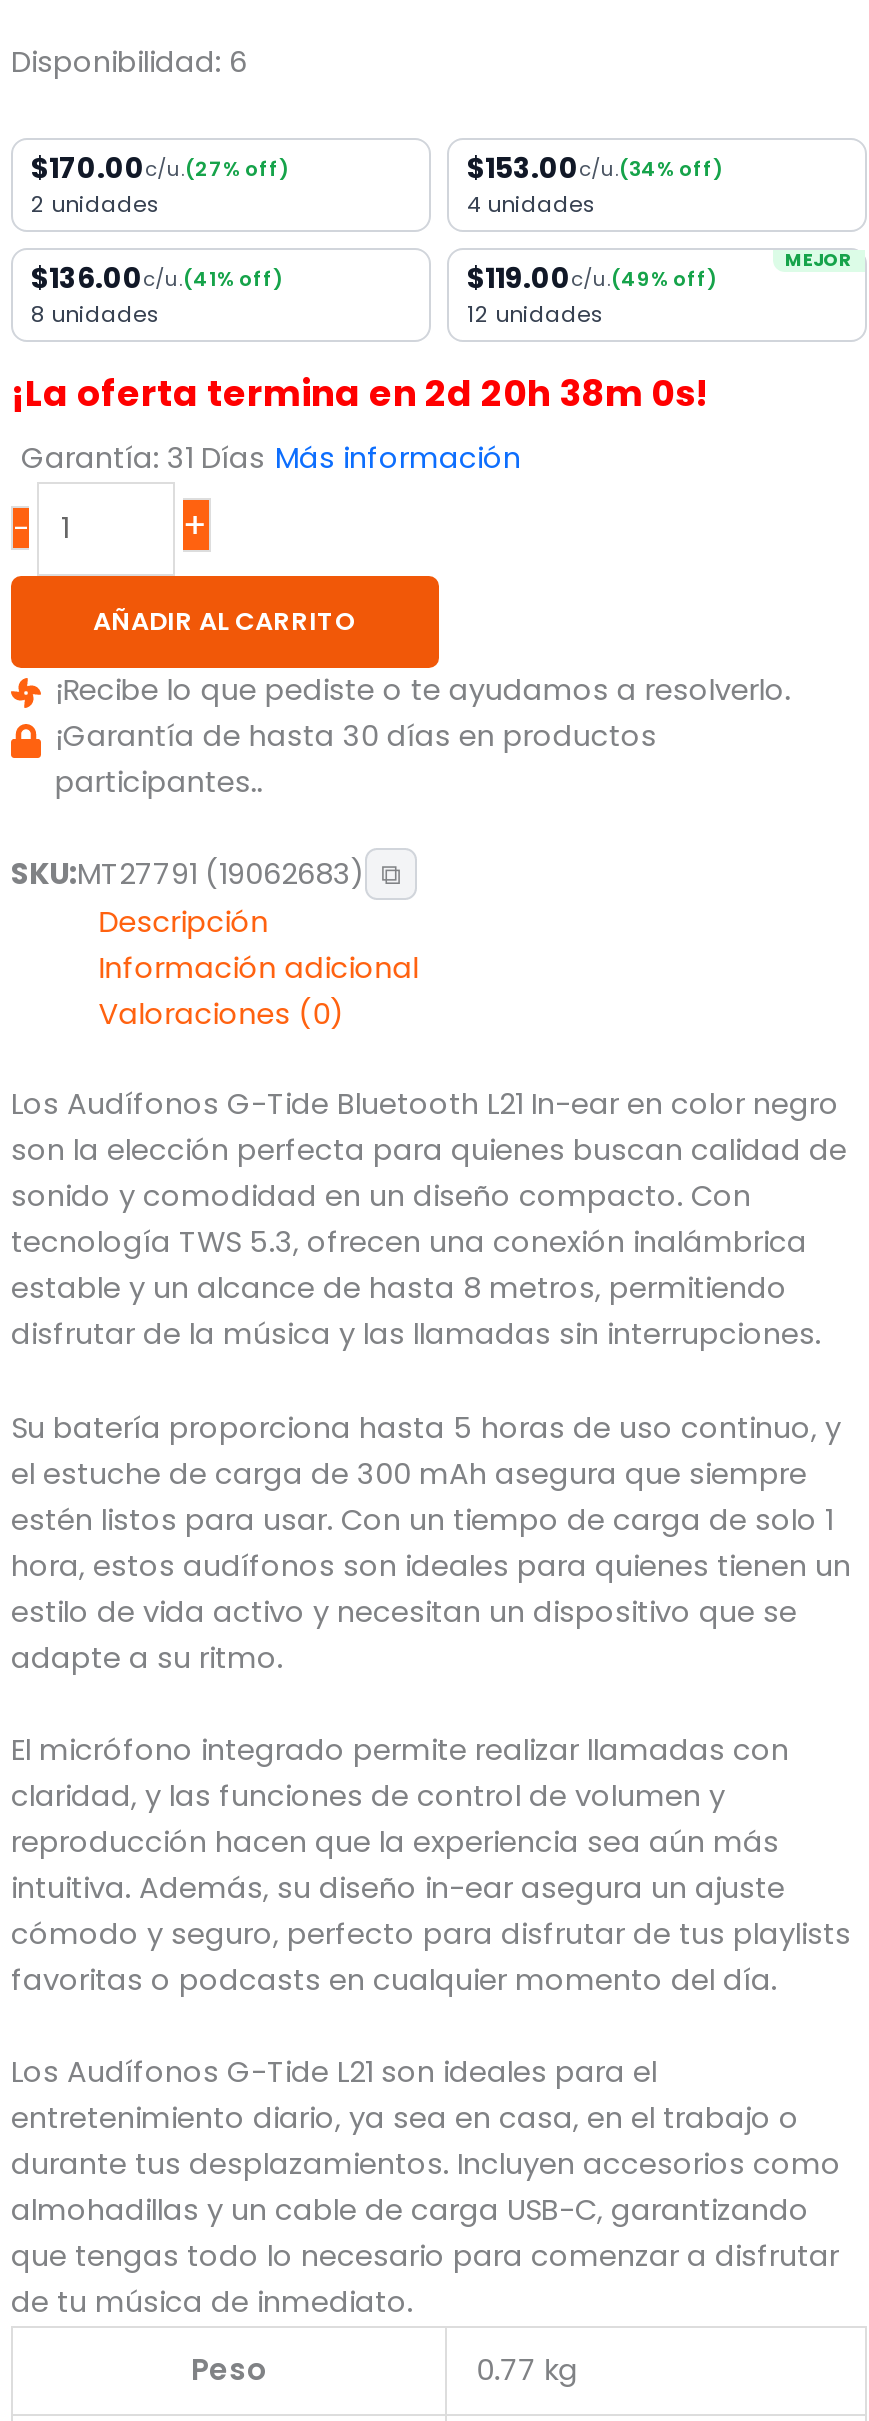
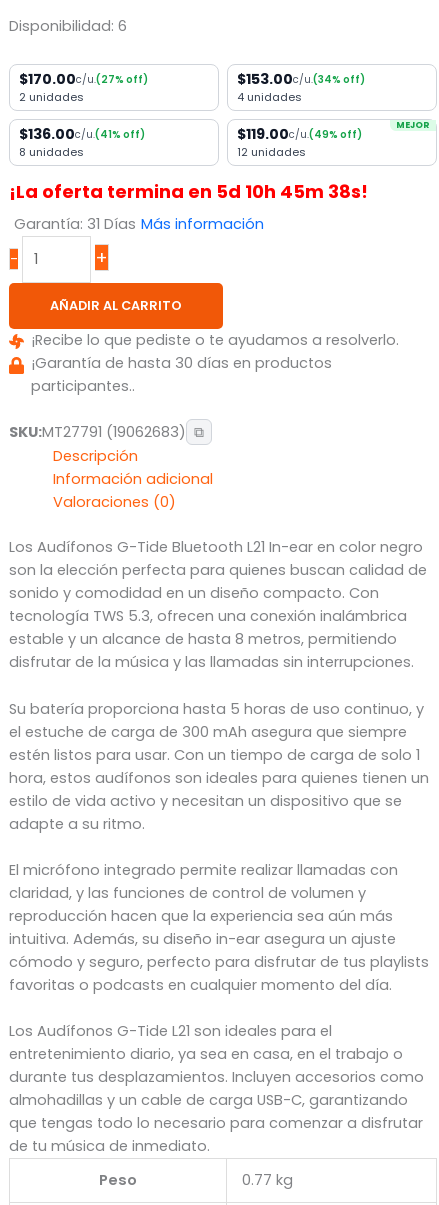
[11,367,709,417] ¡La oferta termina en 2d 20h 38m 0s! -> [9,179,368,204] ¡La oferta termina en 5d 10h 45m 38s!

